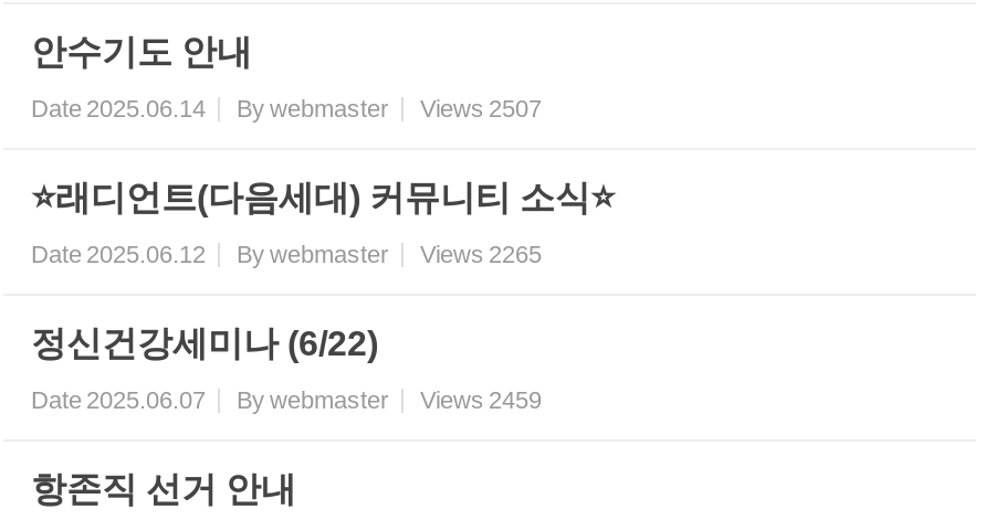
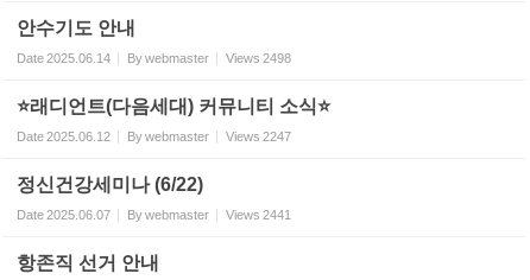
[31,95,542,121] Date 2025.06.14 By webmaster Views 2507 -> [17,51,292,65] Date 2025.06.14 By webmaster Views 2498
[31,241,542,267] Date 2025.06.12 By webmaster Views 2265 -> [17,129,292,144] Date 2025.06.12 By webmaster Views 2247
[31,386,542,413] Date 2025.06.07 By webmaster Views 2459 -> [17,208,292,222] Date 2025.06.07 By webmaster Views 2441

